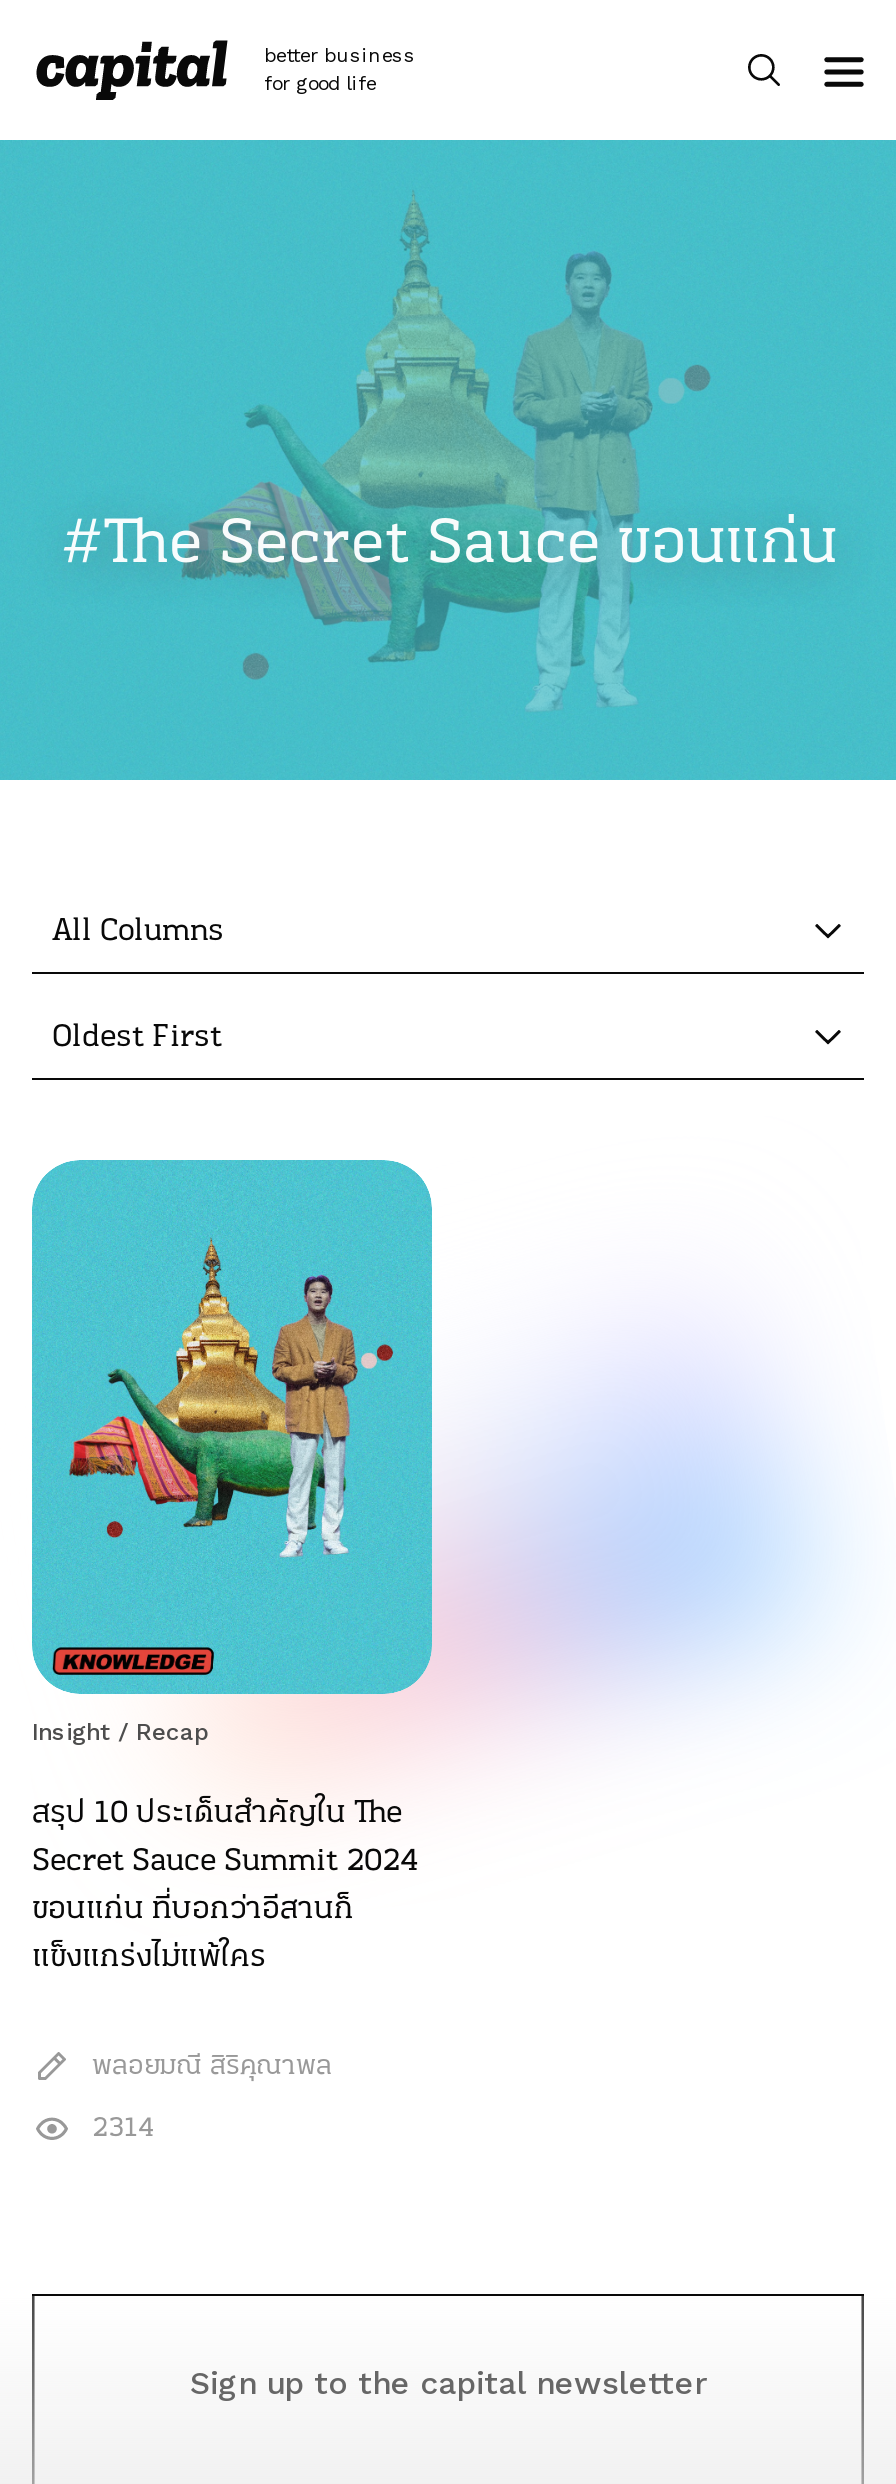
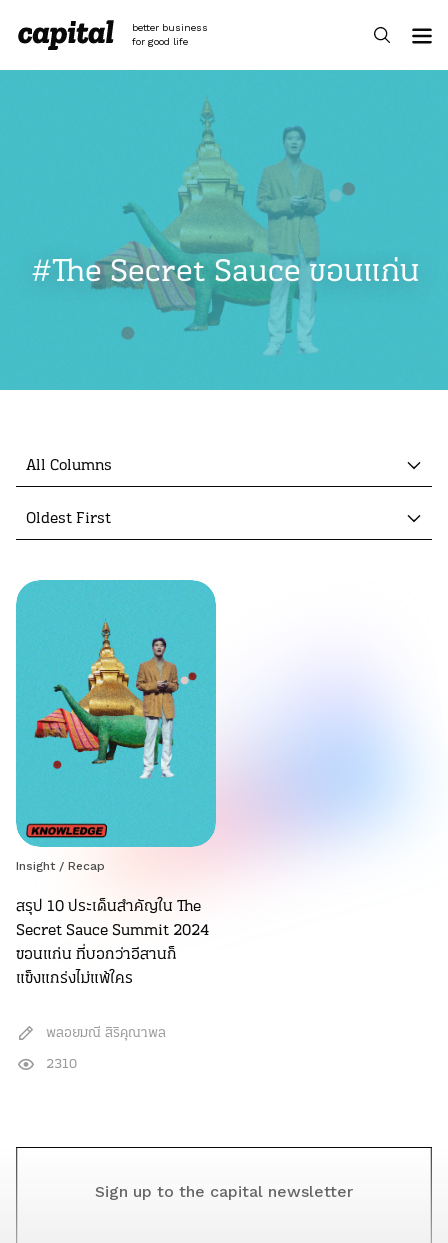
[92,2107,154,2149] 2314 -> [46,1054,77,1075] 2310

